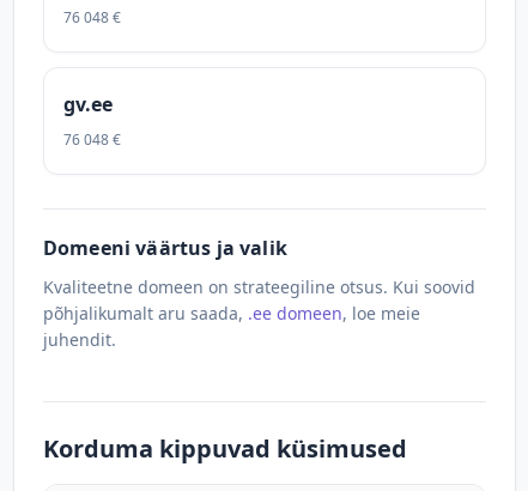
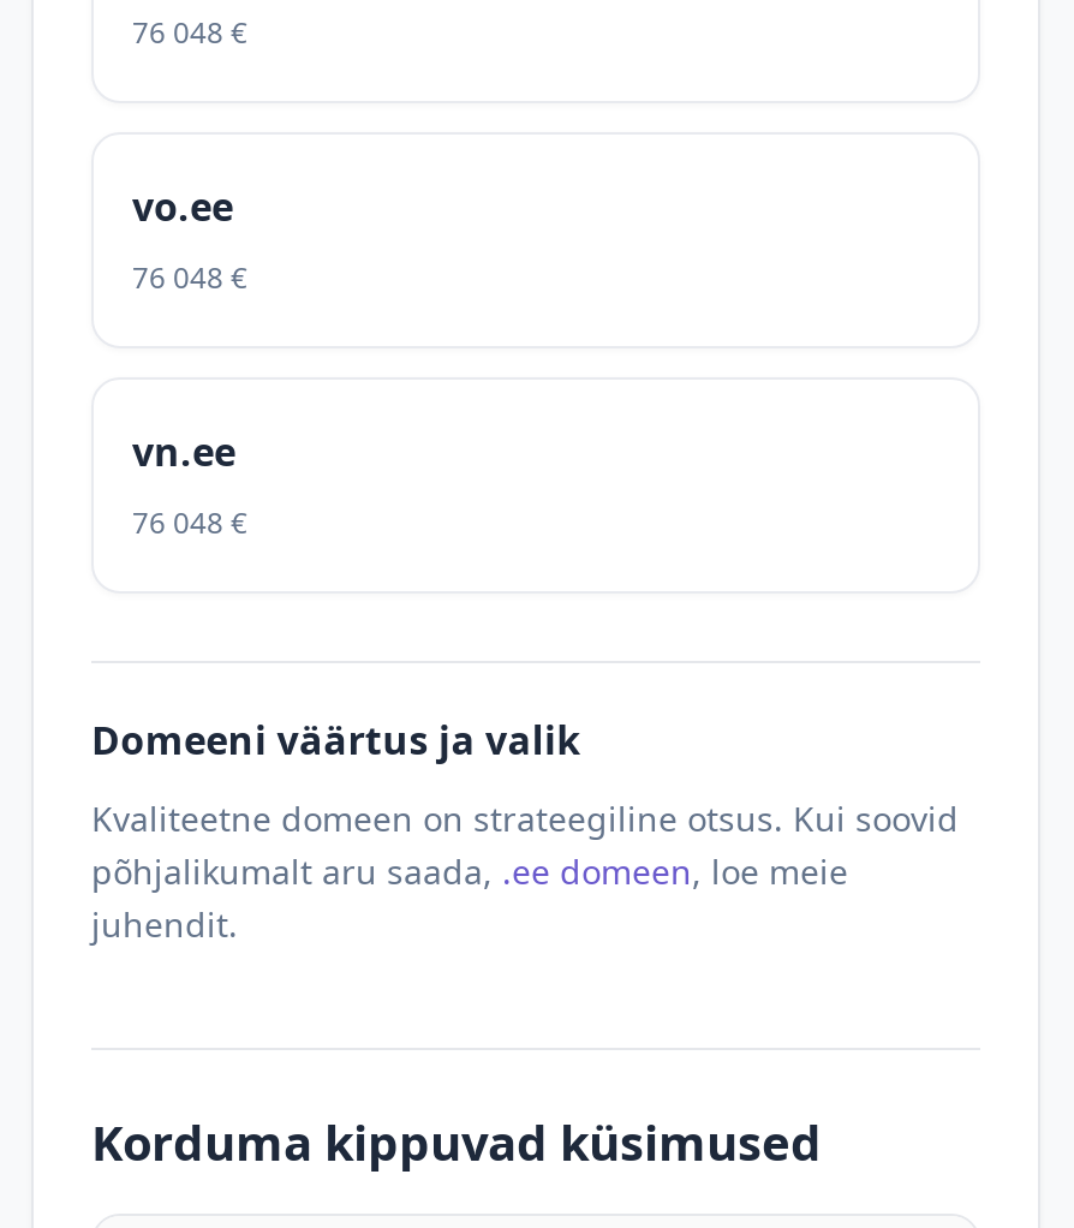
[63,91,113,117] gv.ee -> [132,180,247,478] vo.ee | 76 048 € | vn.ee

